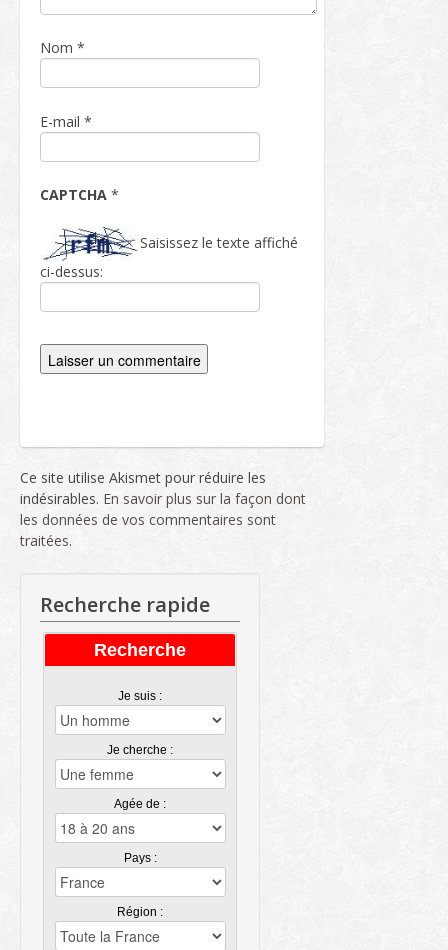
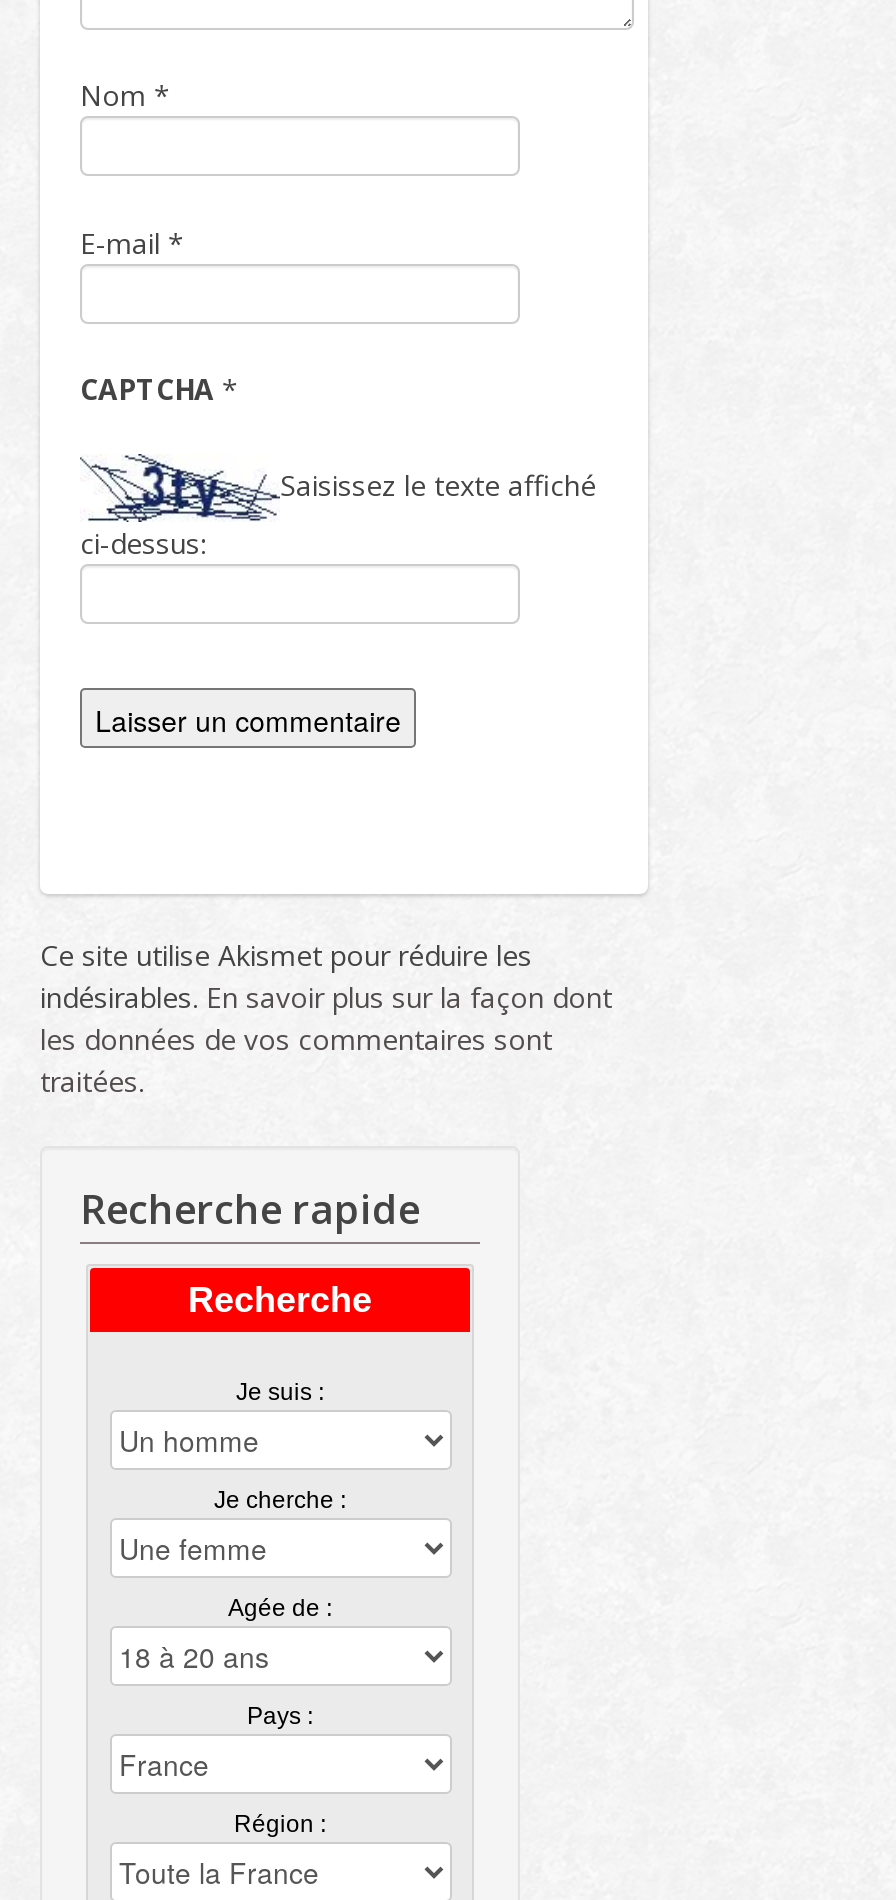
[45,226,137,260] [image] -> [80,454,278,522] [image]

